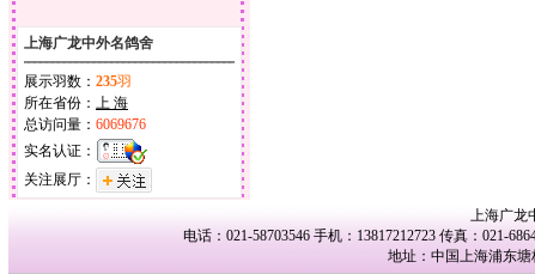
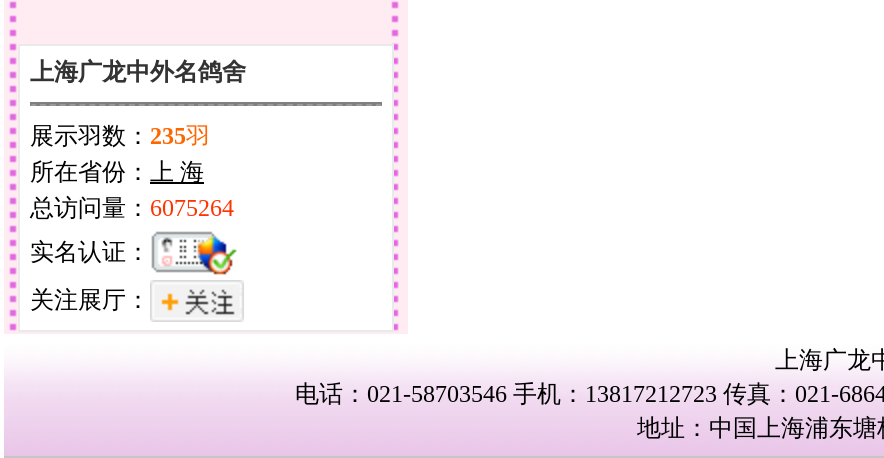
[24,116,146,133] 总访问量：6069676 -> [30,194,234,222] 总访问量：6075264

